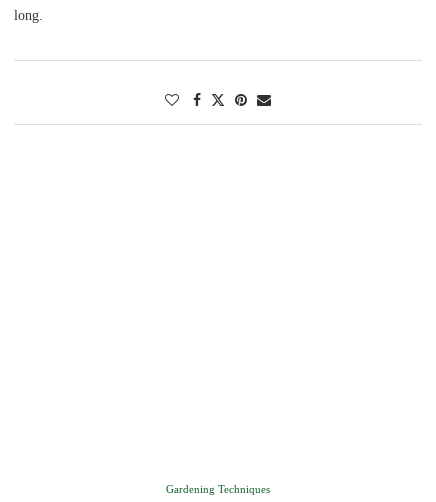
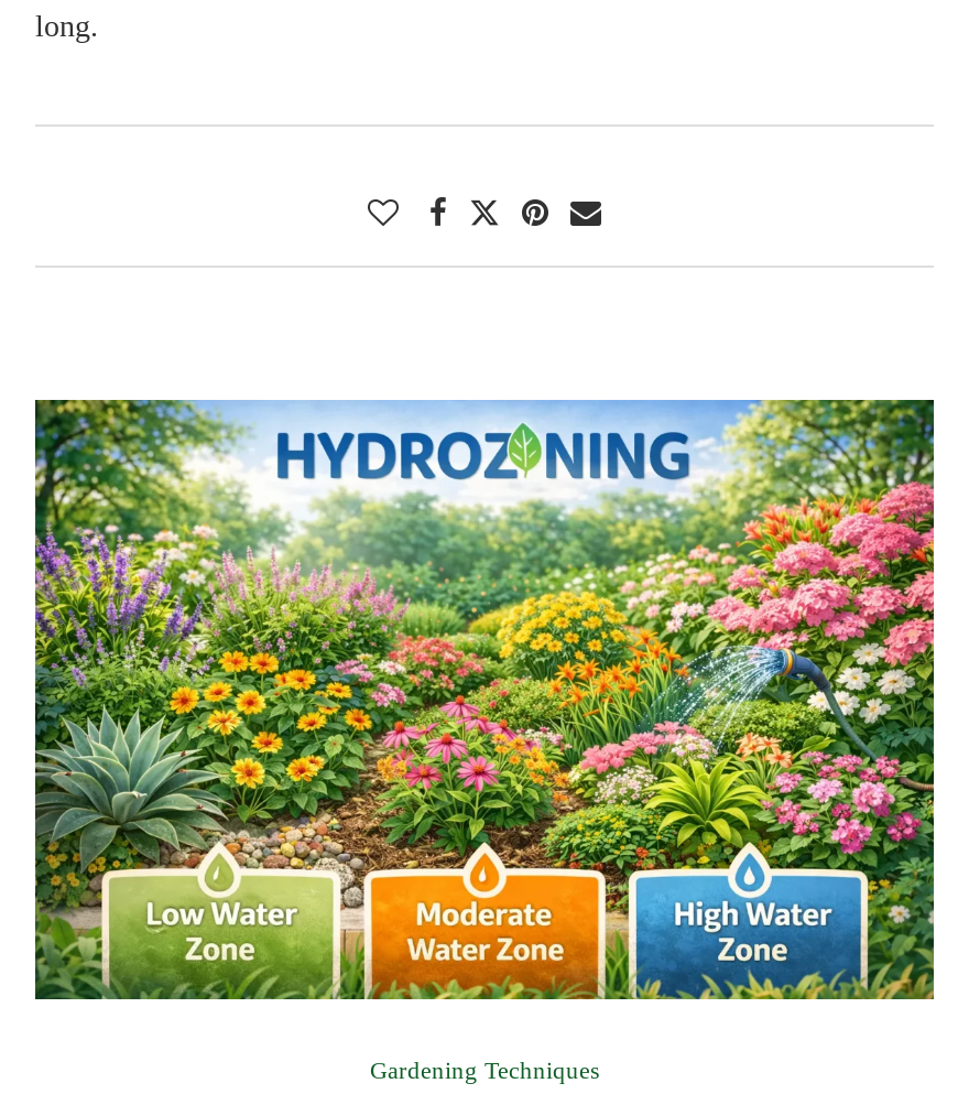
none -> [33,398,936,1001] [image]

